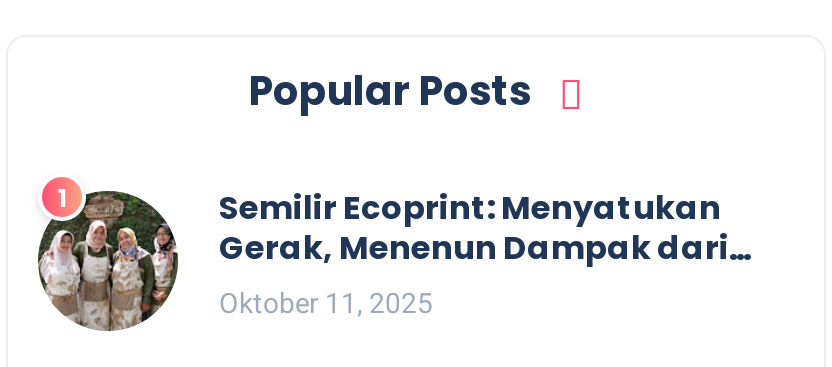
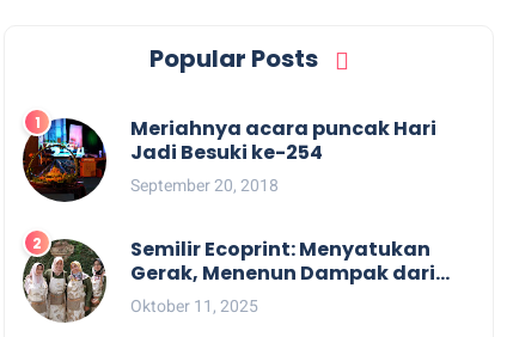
none -> [23,115,437,202] [image] | Meriahnya acara puncak Hari | Jadi Besuki ke-254 | September 20, 2018

